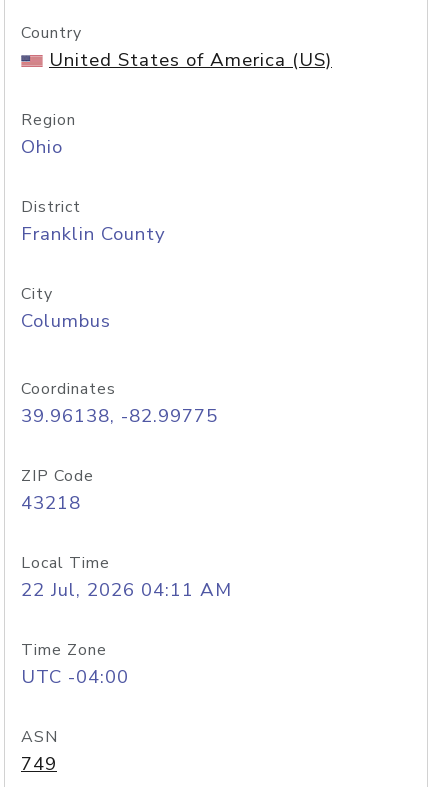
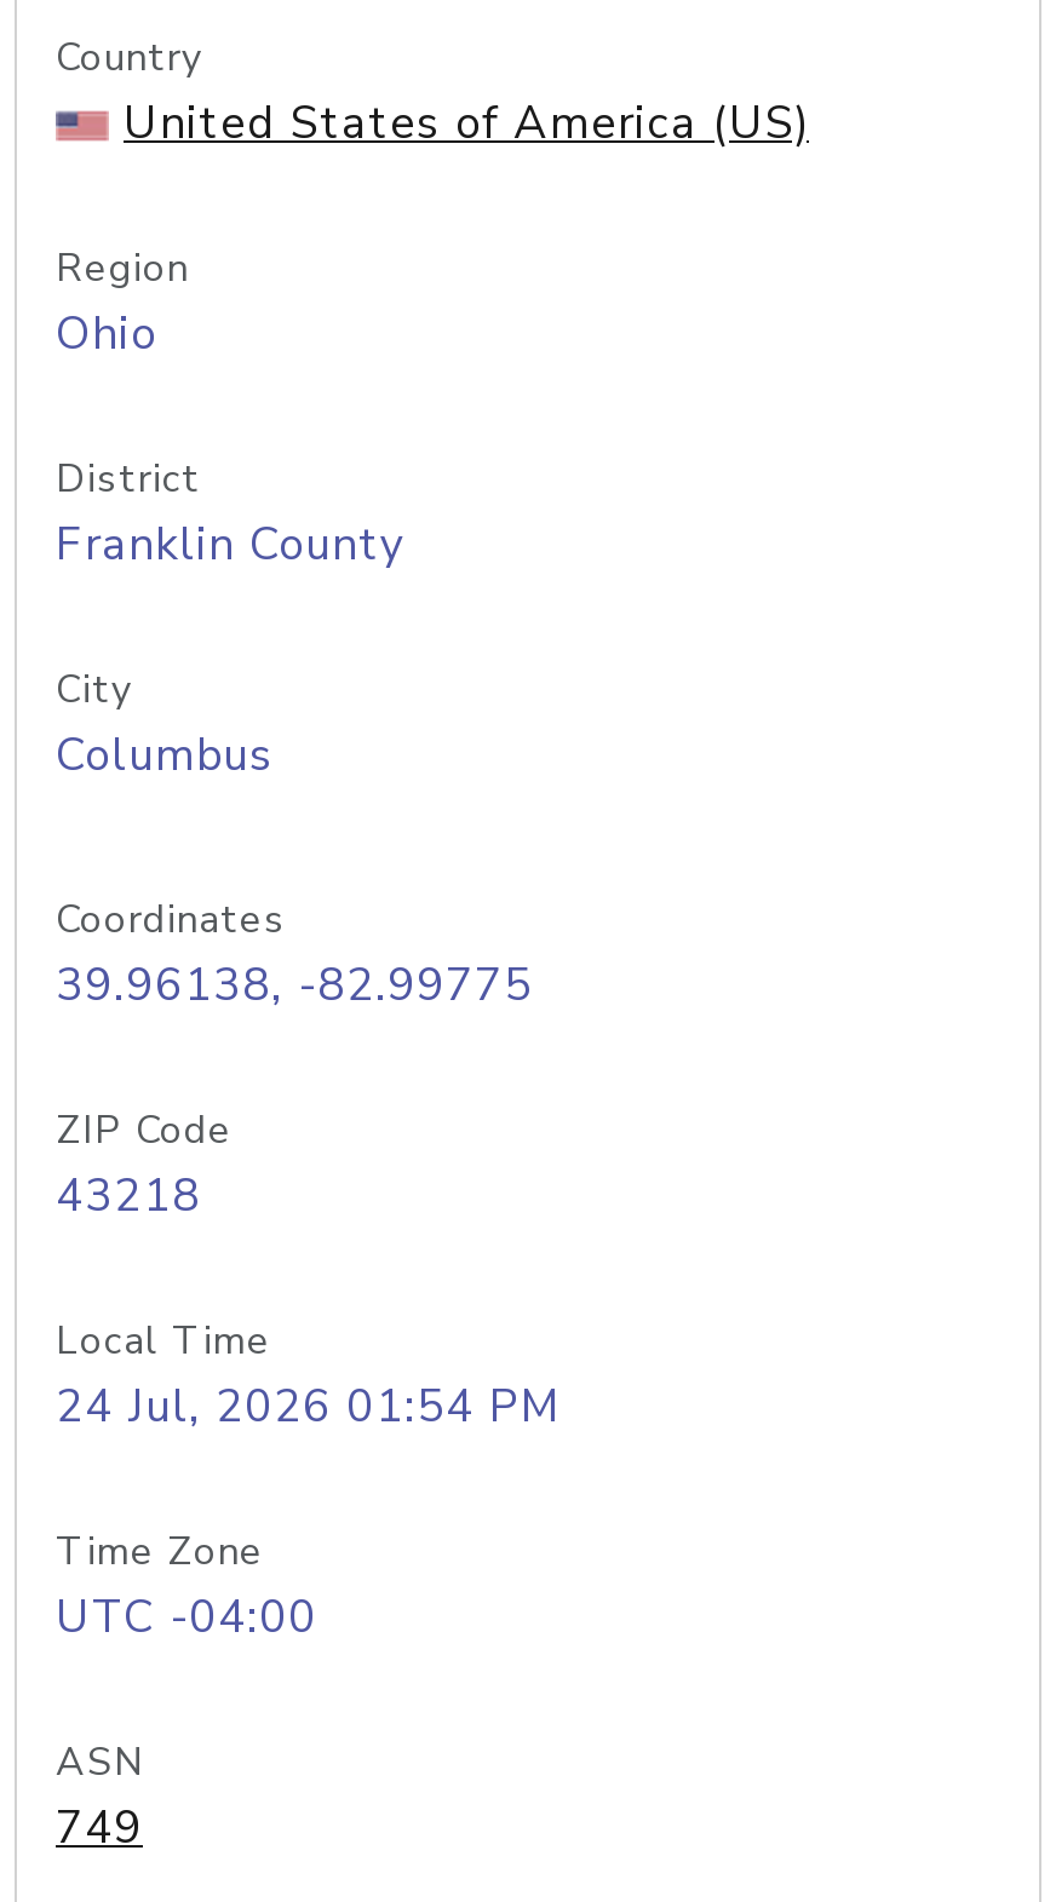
[21,577,232,603] 22 Jul, 2026 04:11 AM -> [56,1375,562,1438] 24 Jul, 2026 01:54 PM

